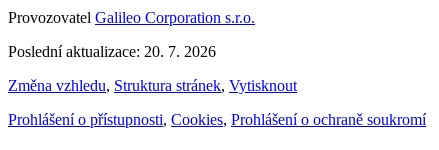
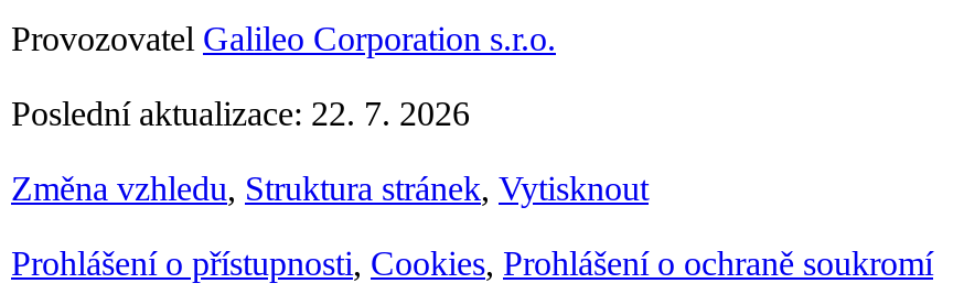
[8,43,216,60] Poslední aktualizace: 20. 7. 2026 -> [11,96,470,133] Poslední aktualizace: 22. 7. 2026

